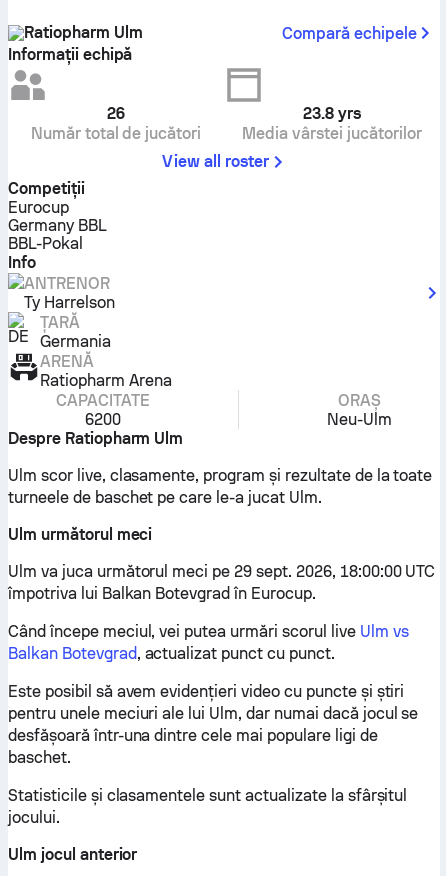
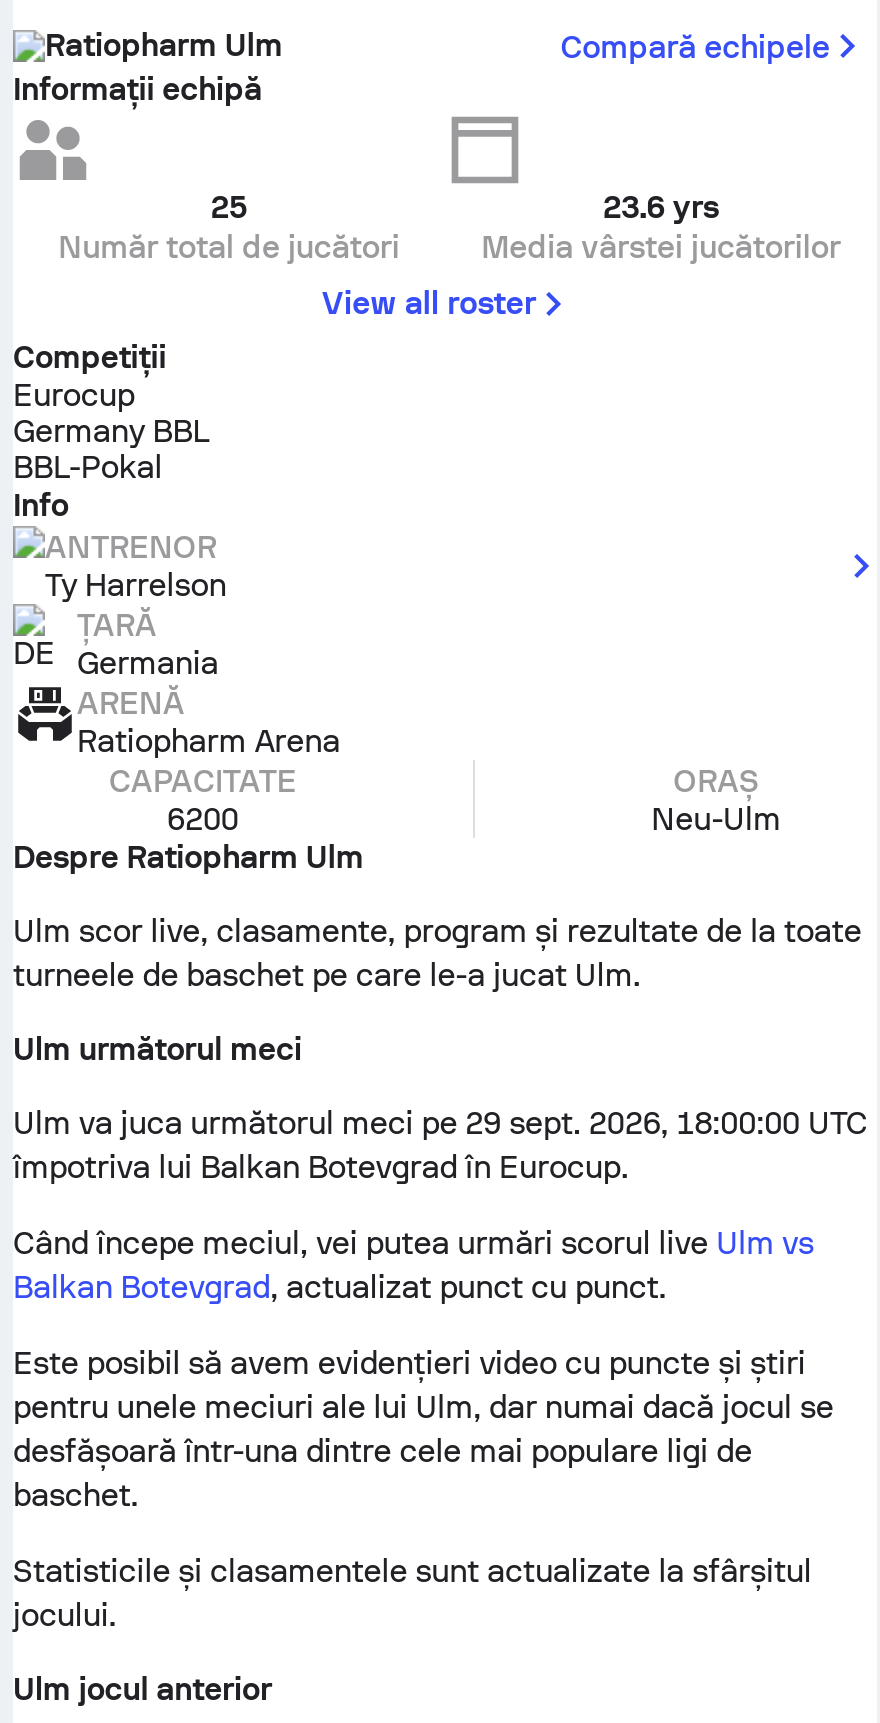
[107,104,125,123] 26 -> [211,188,247,226] 25
[303,104,361,123] 23.8 yrs -> [603,188,719,226] 23.6 yrs

